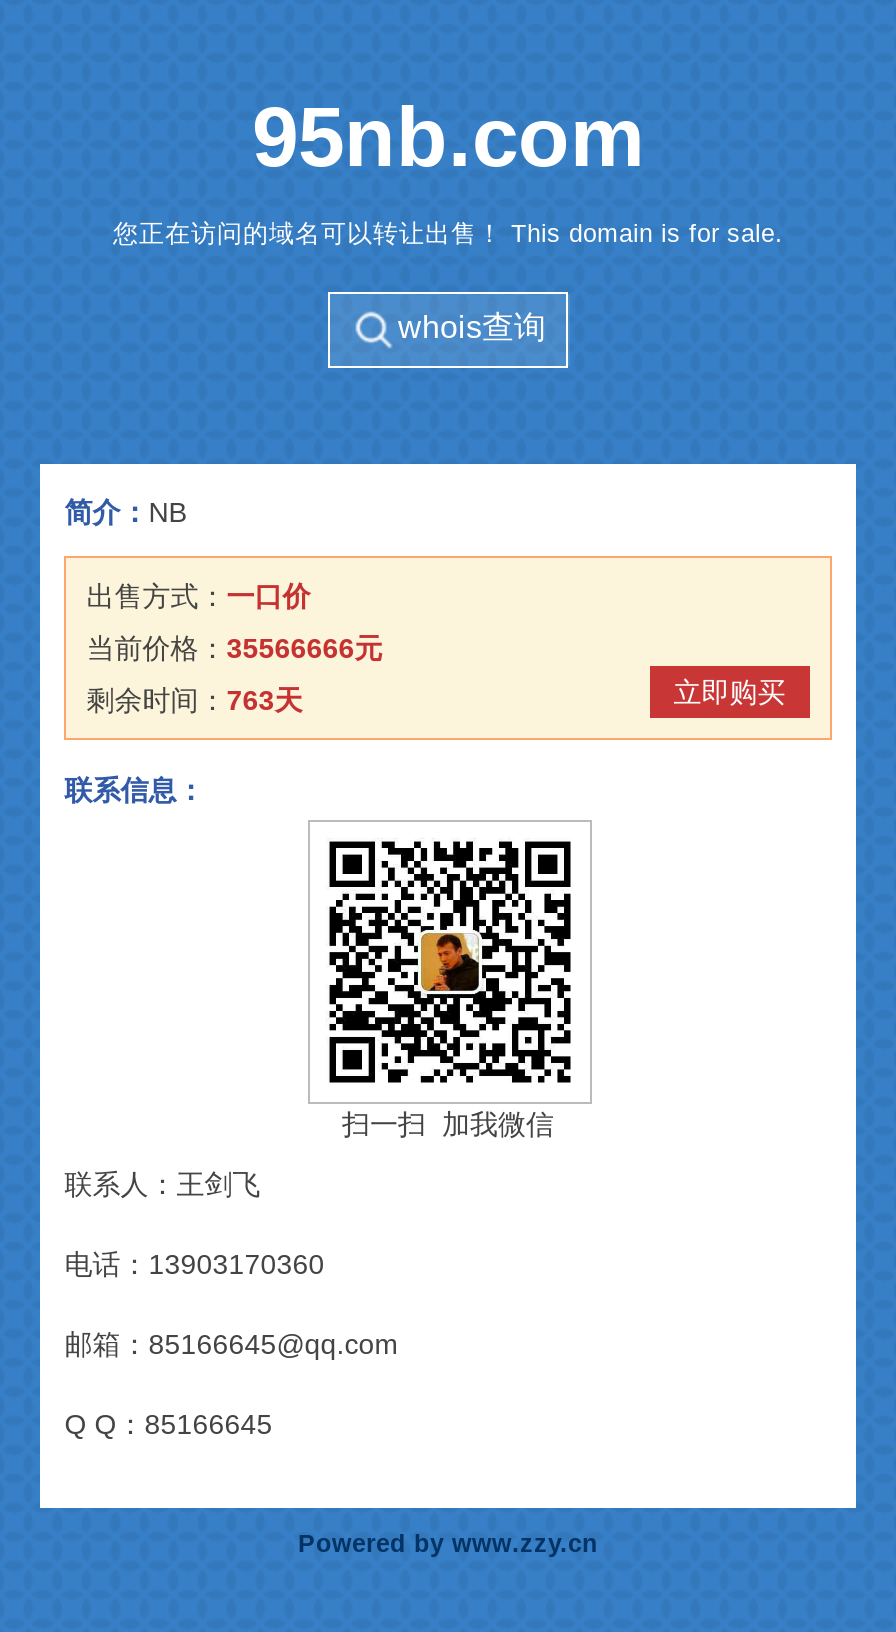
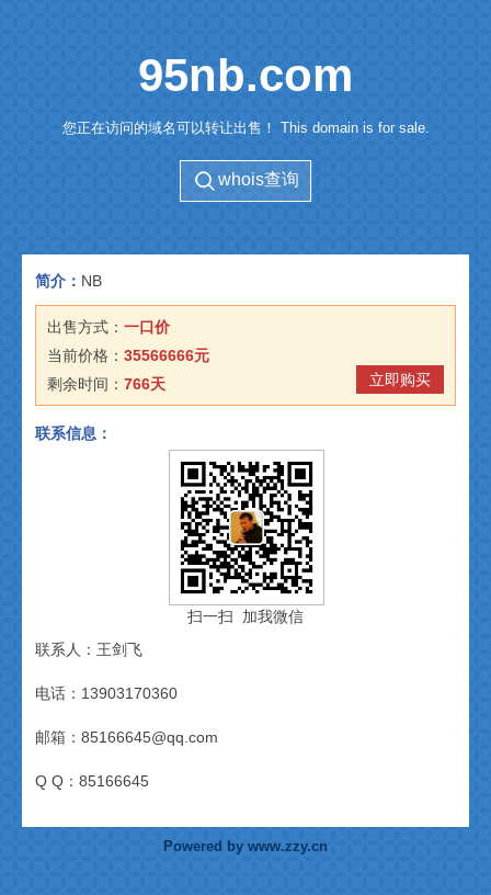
[86,684,302,716] 剩余时间：763天 -> [47,375,166,393] 剩余时间：766天

